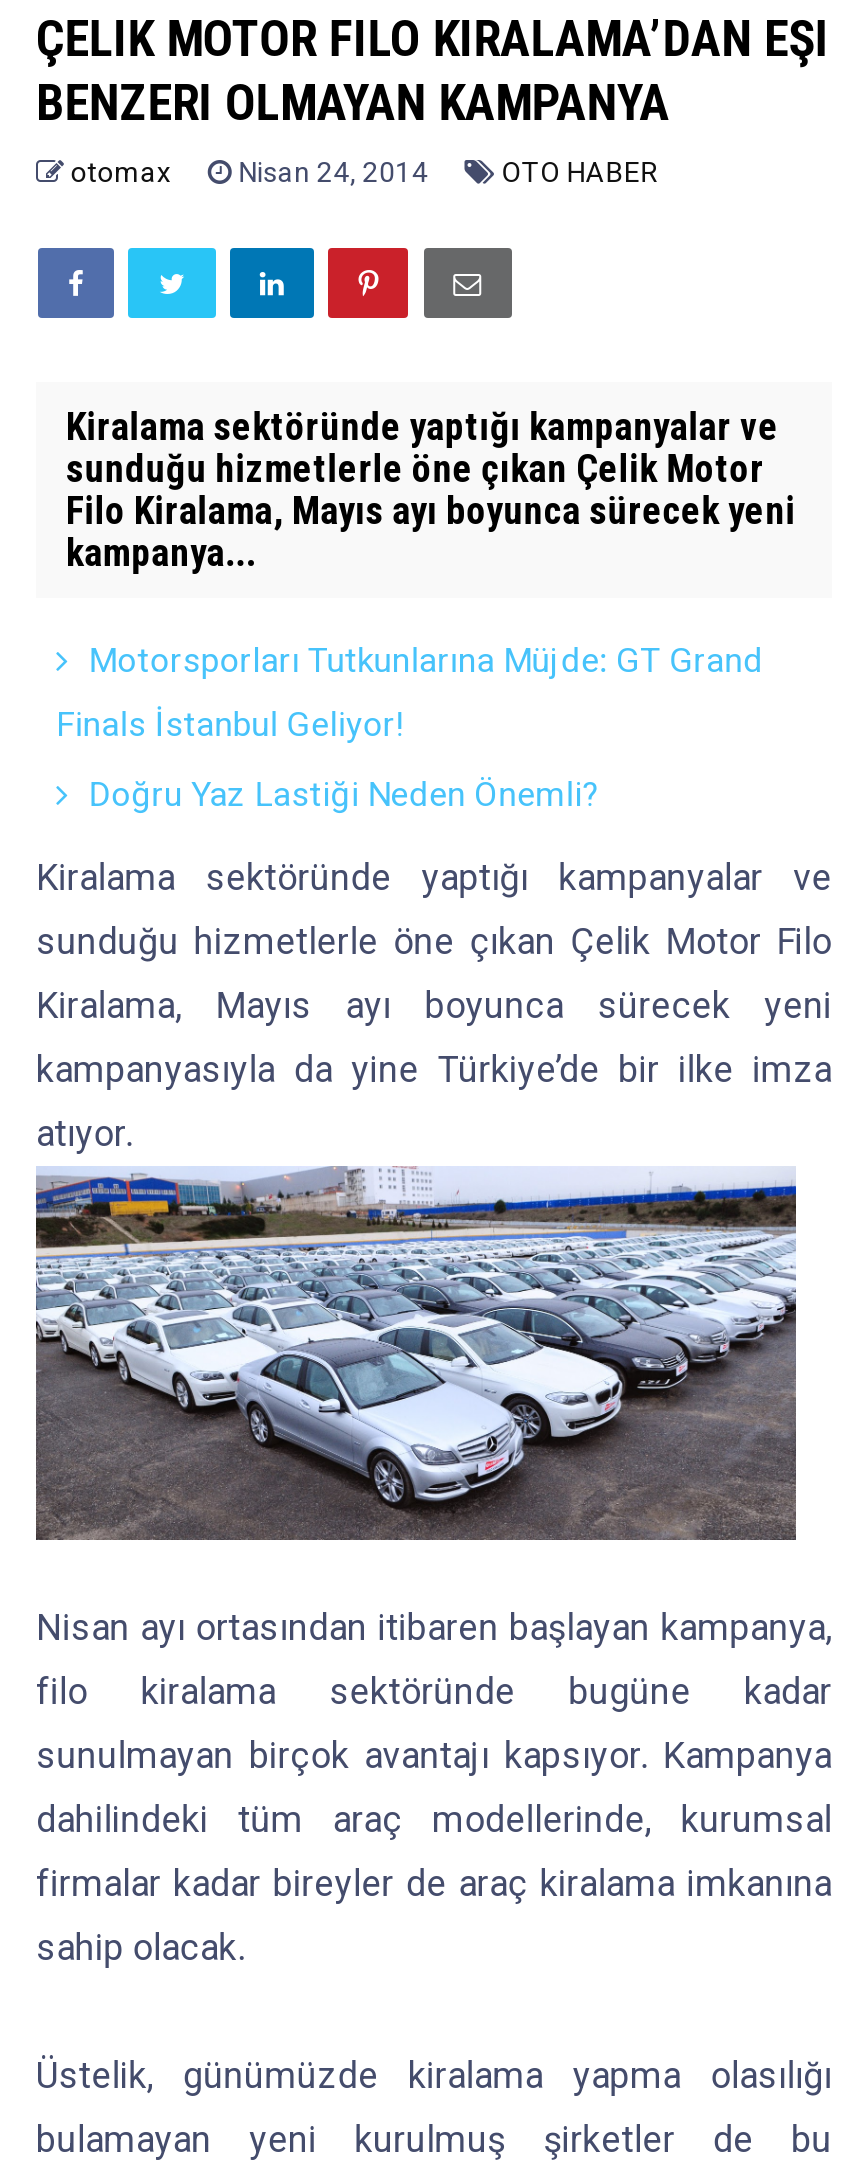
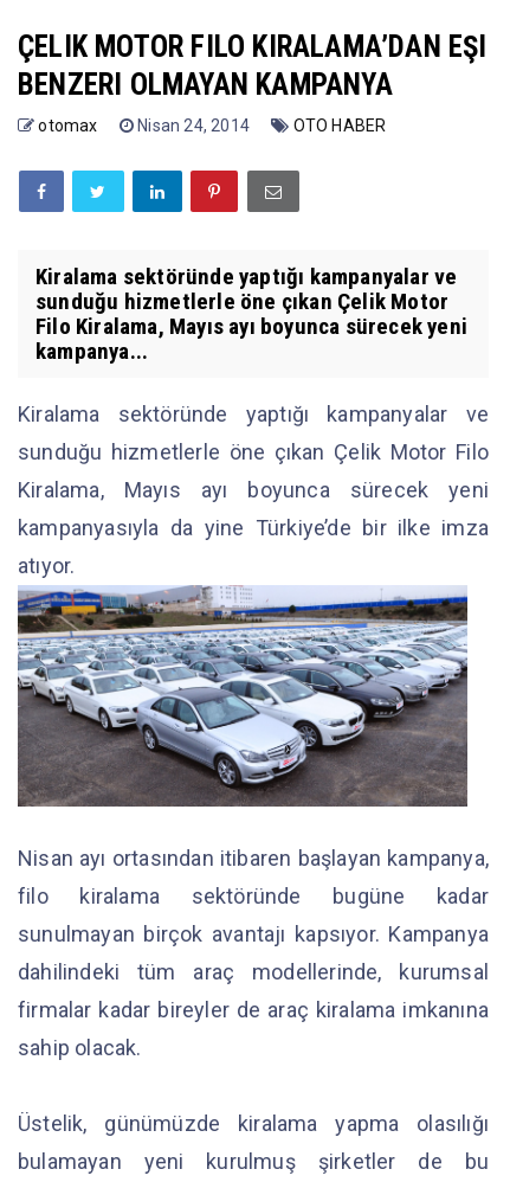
[56,639,763,813] Motorsporları Tutkunlarına Müjde: GT Grand | Finals İstanbul Geliyor! | Doğru Yaz Lastiği Neden Önemli? -> none

